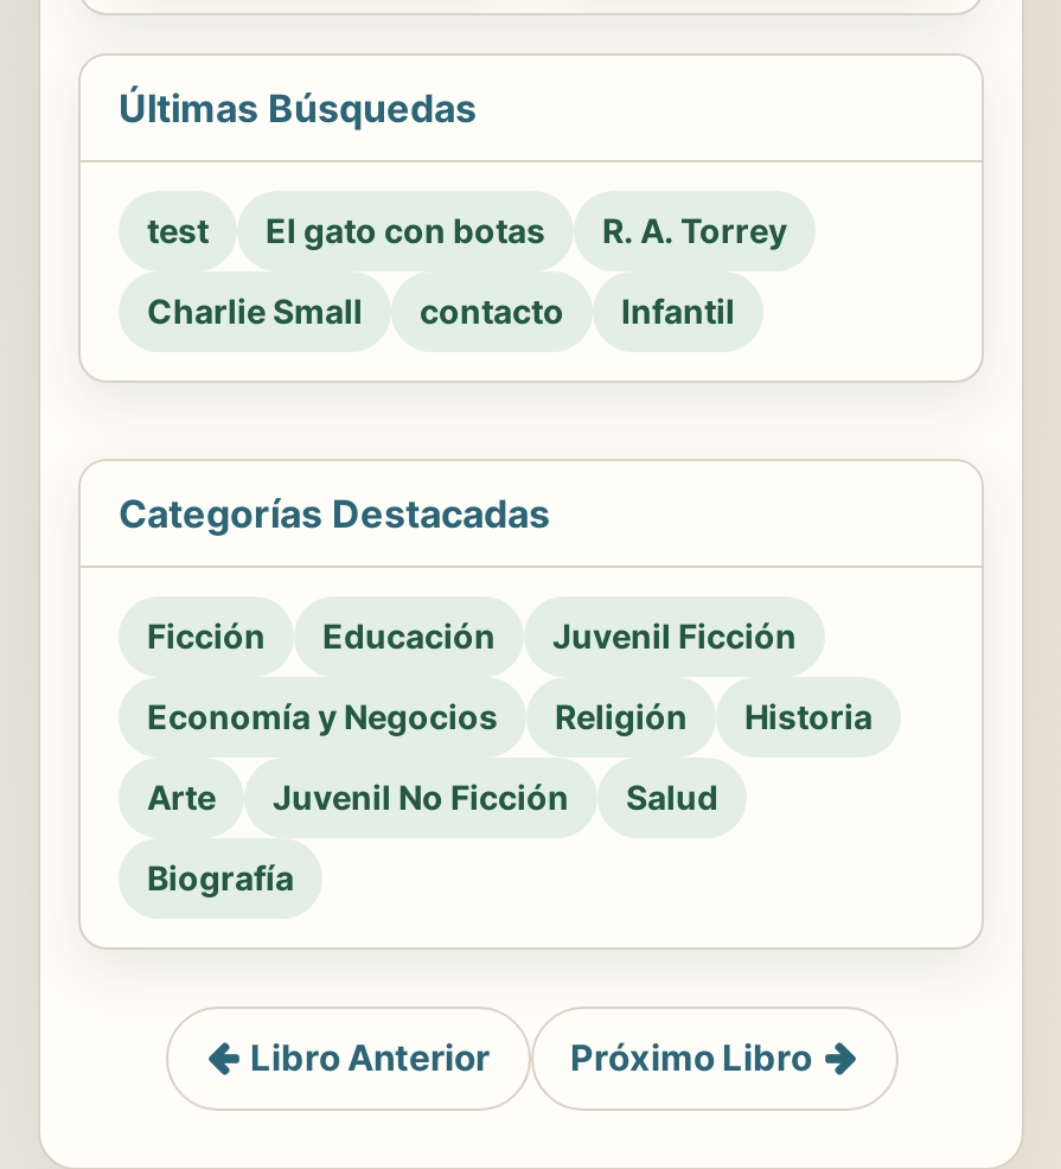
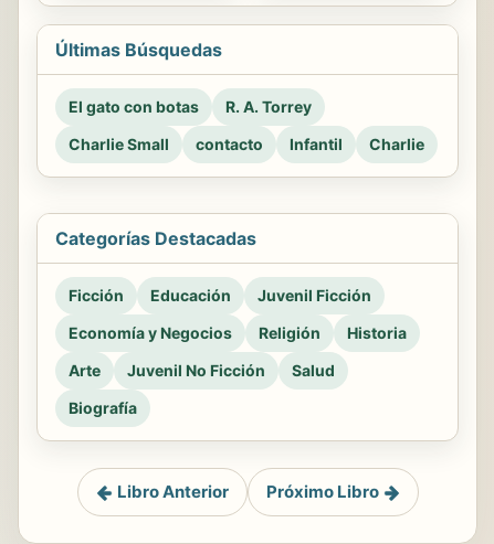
[147,210,209,250] test -> none
none -> [369,135,424,154] Charlie

